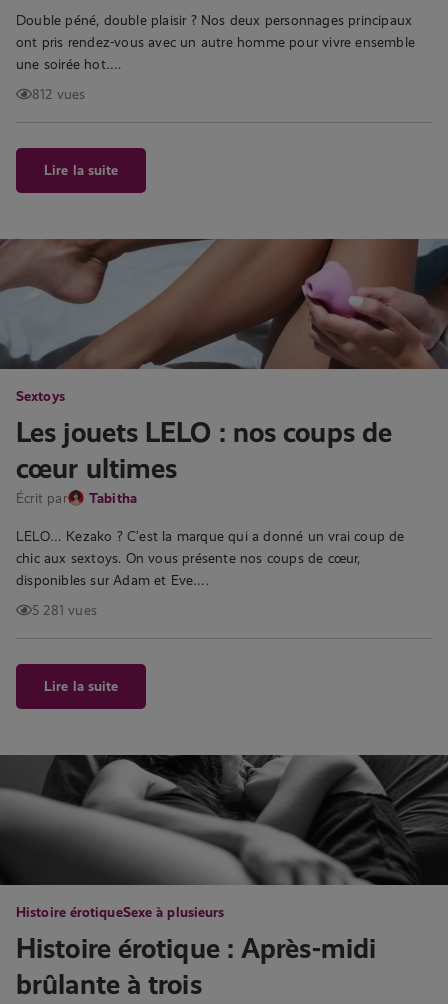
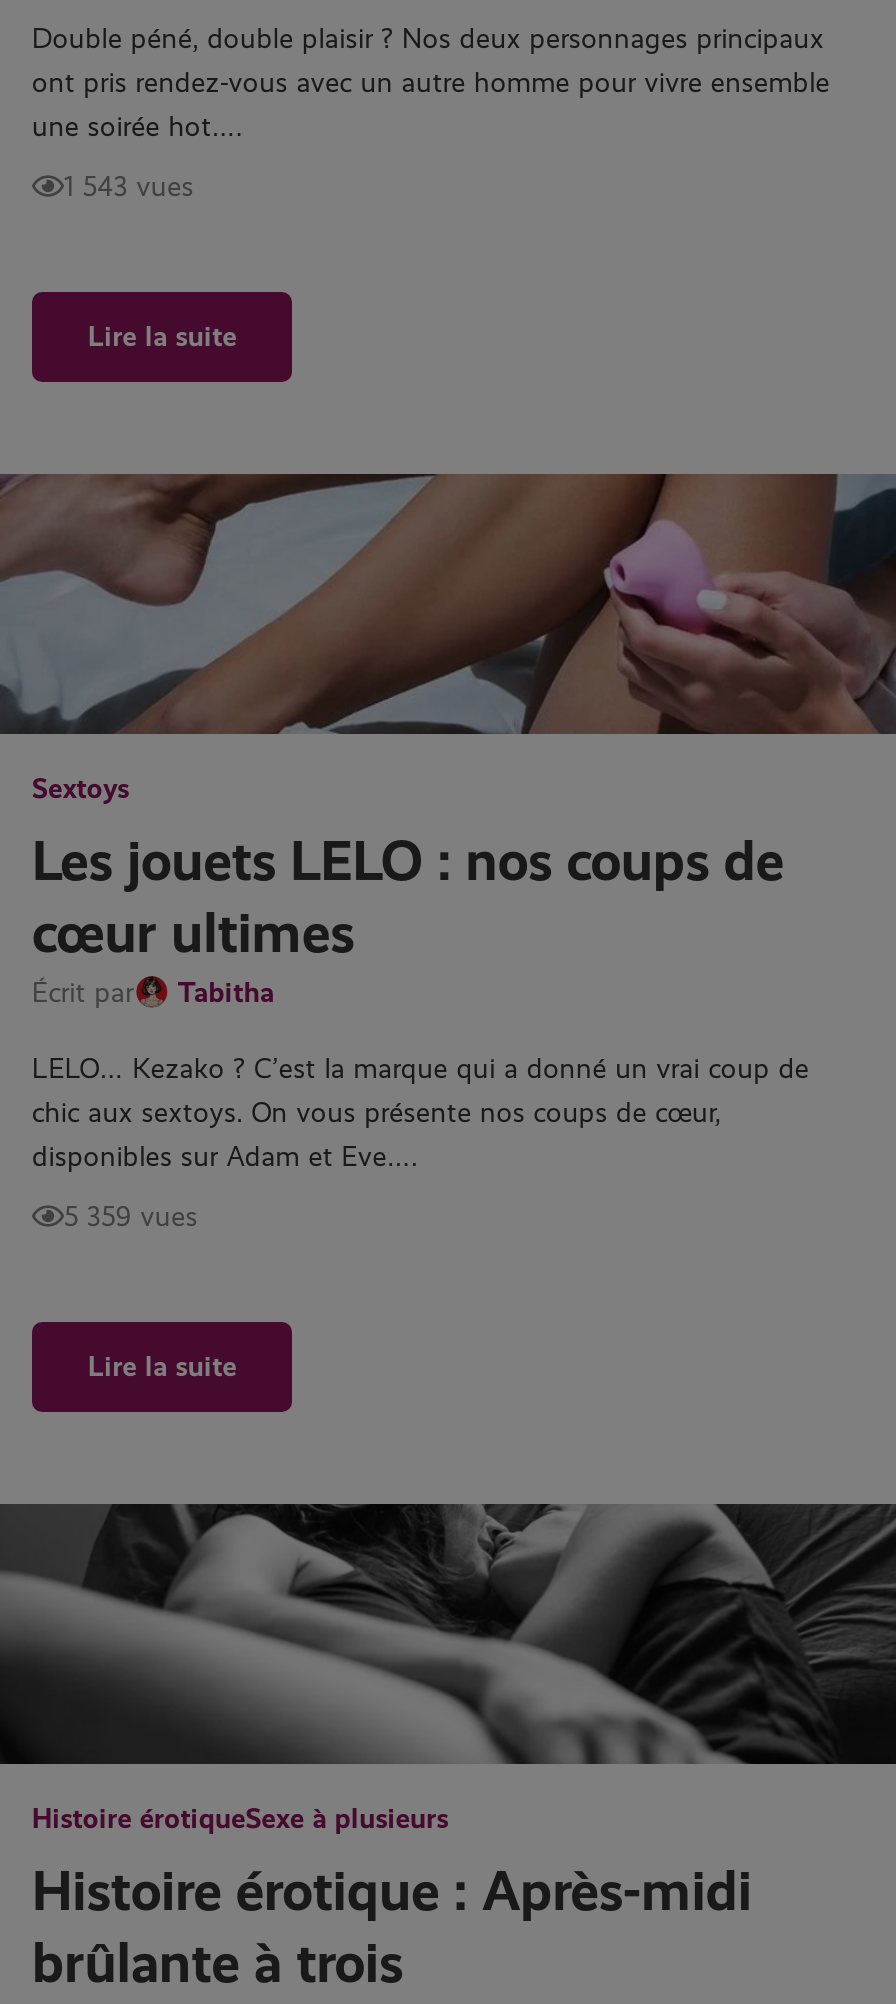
[32,86,86,102] 812 vues -> [64,171,194,203] 1 543 vues
[32,602,97,618] 5 281 vues -> [64,1201,198,1233] 5 359 vues

